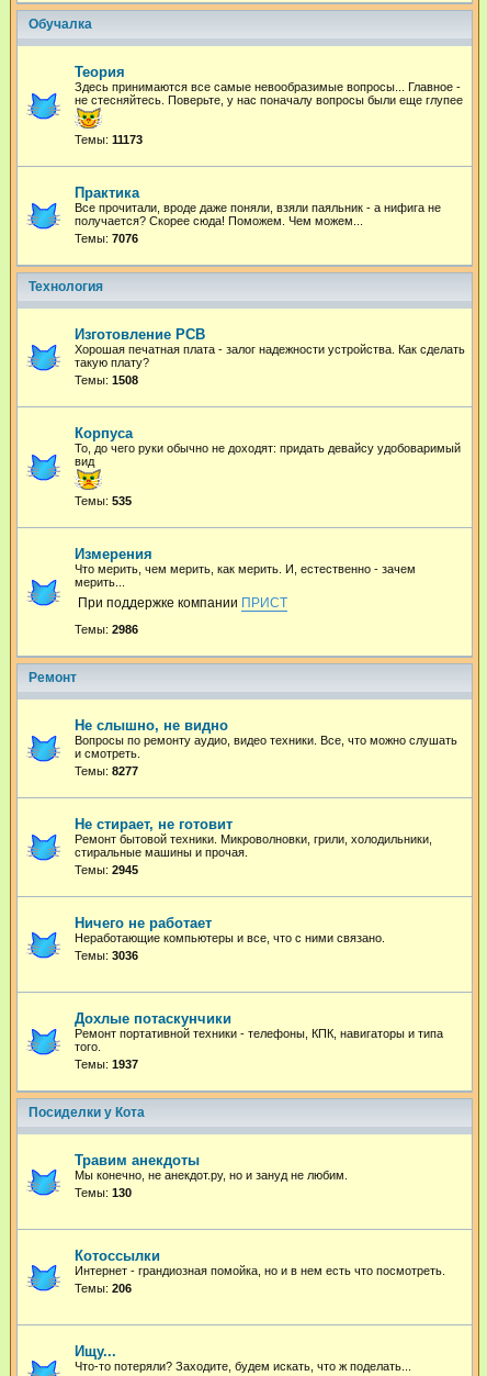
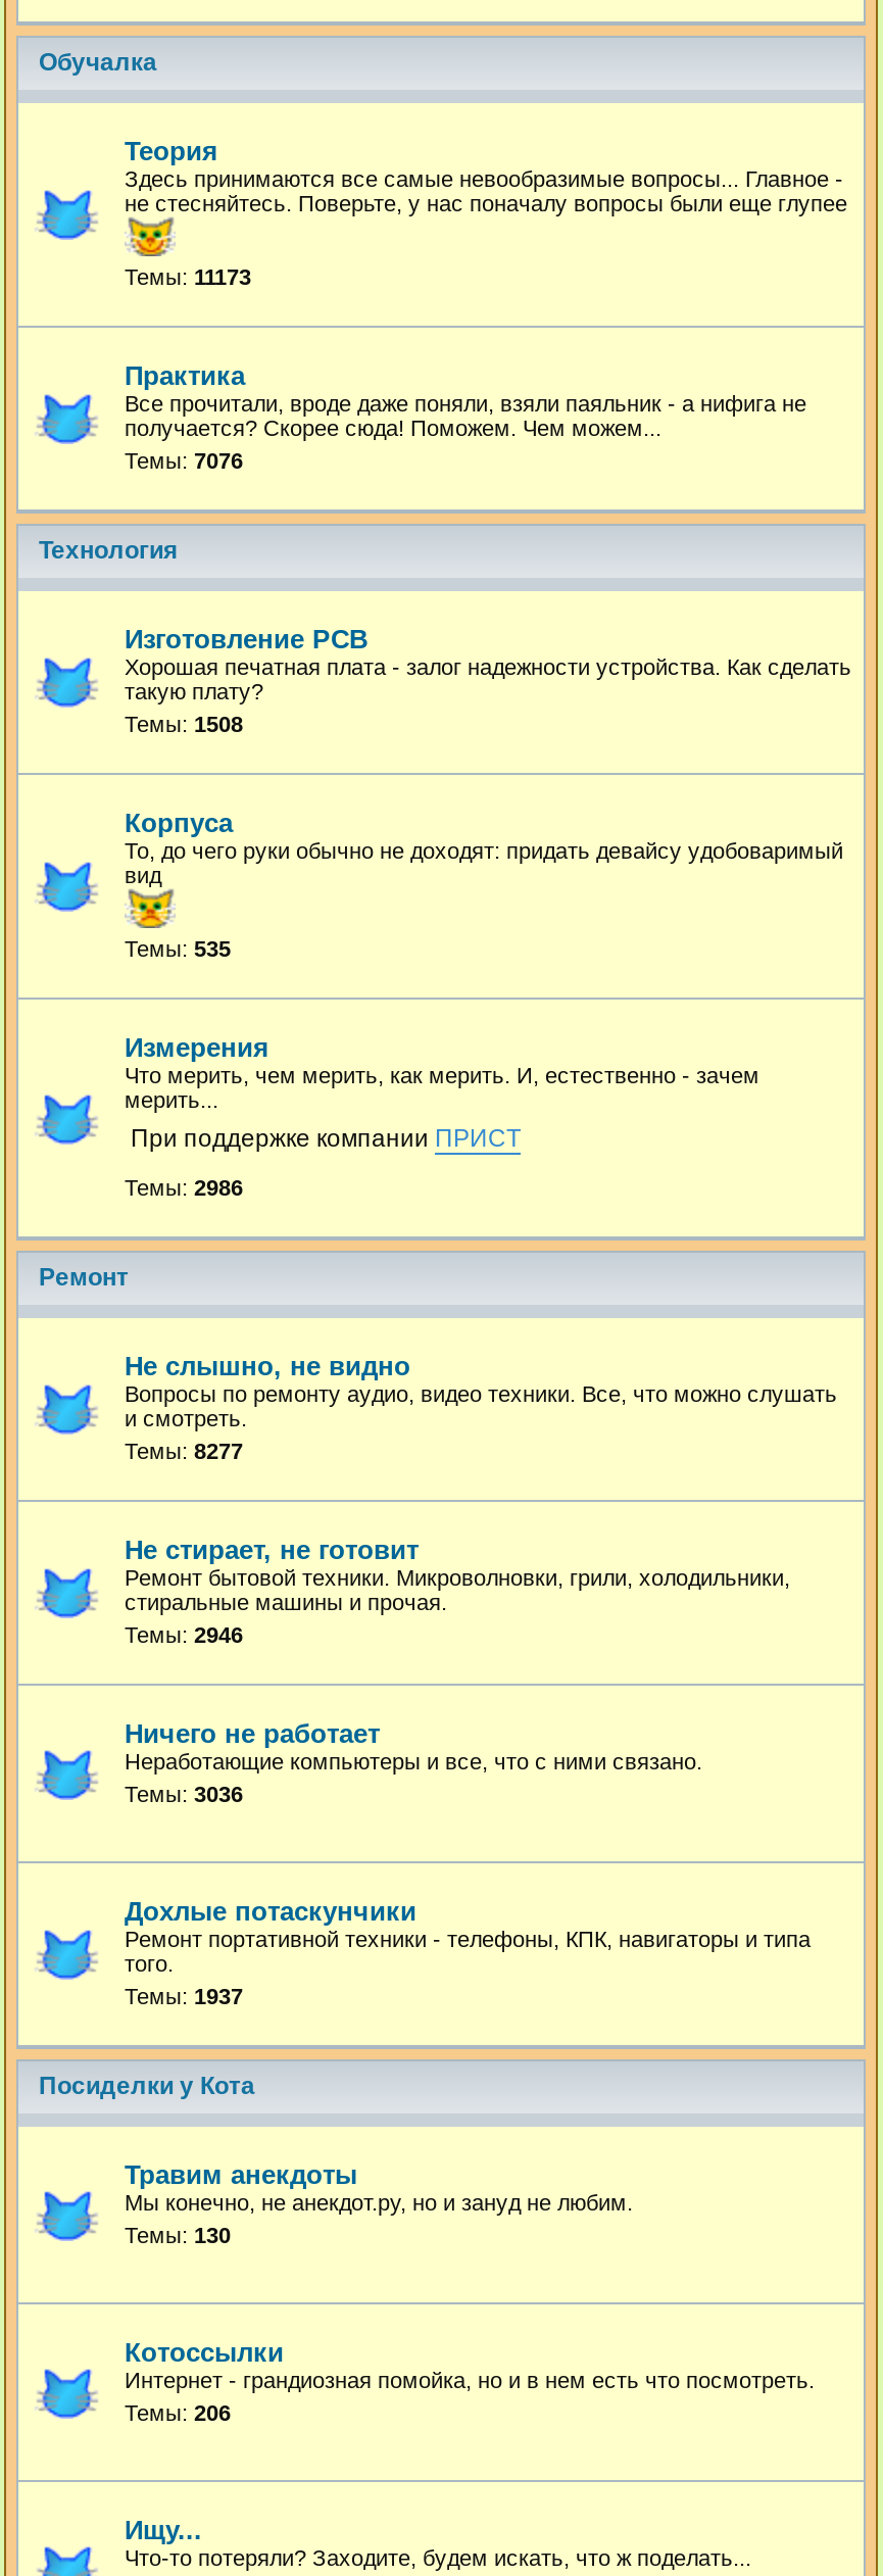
[75,863,138,876] Темы: 2945 -> [125,1622,243,1647] Темы: 2946

